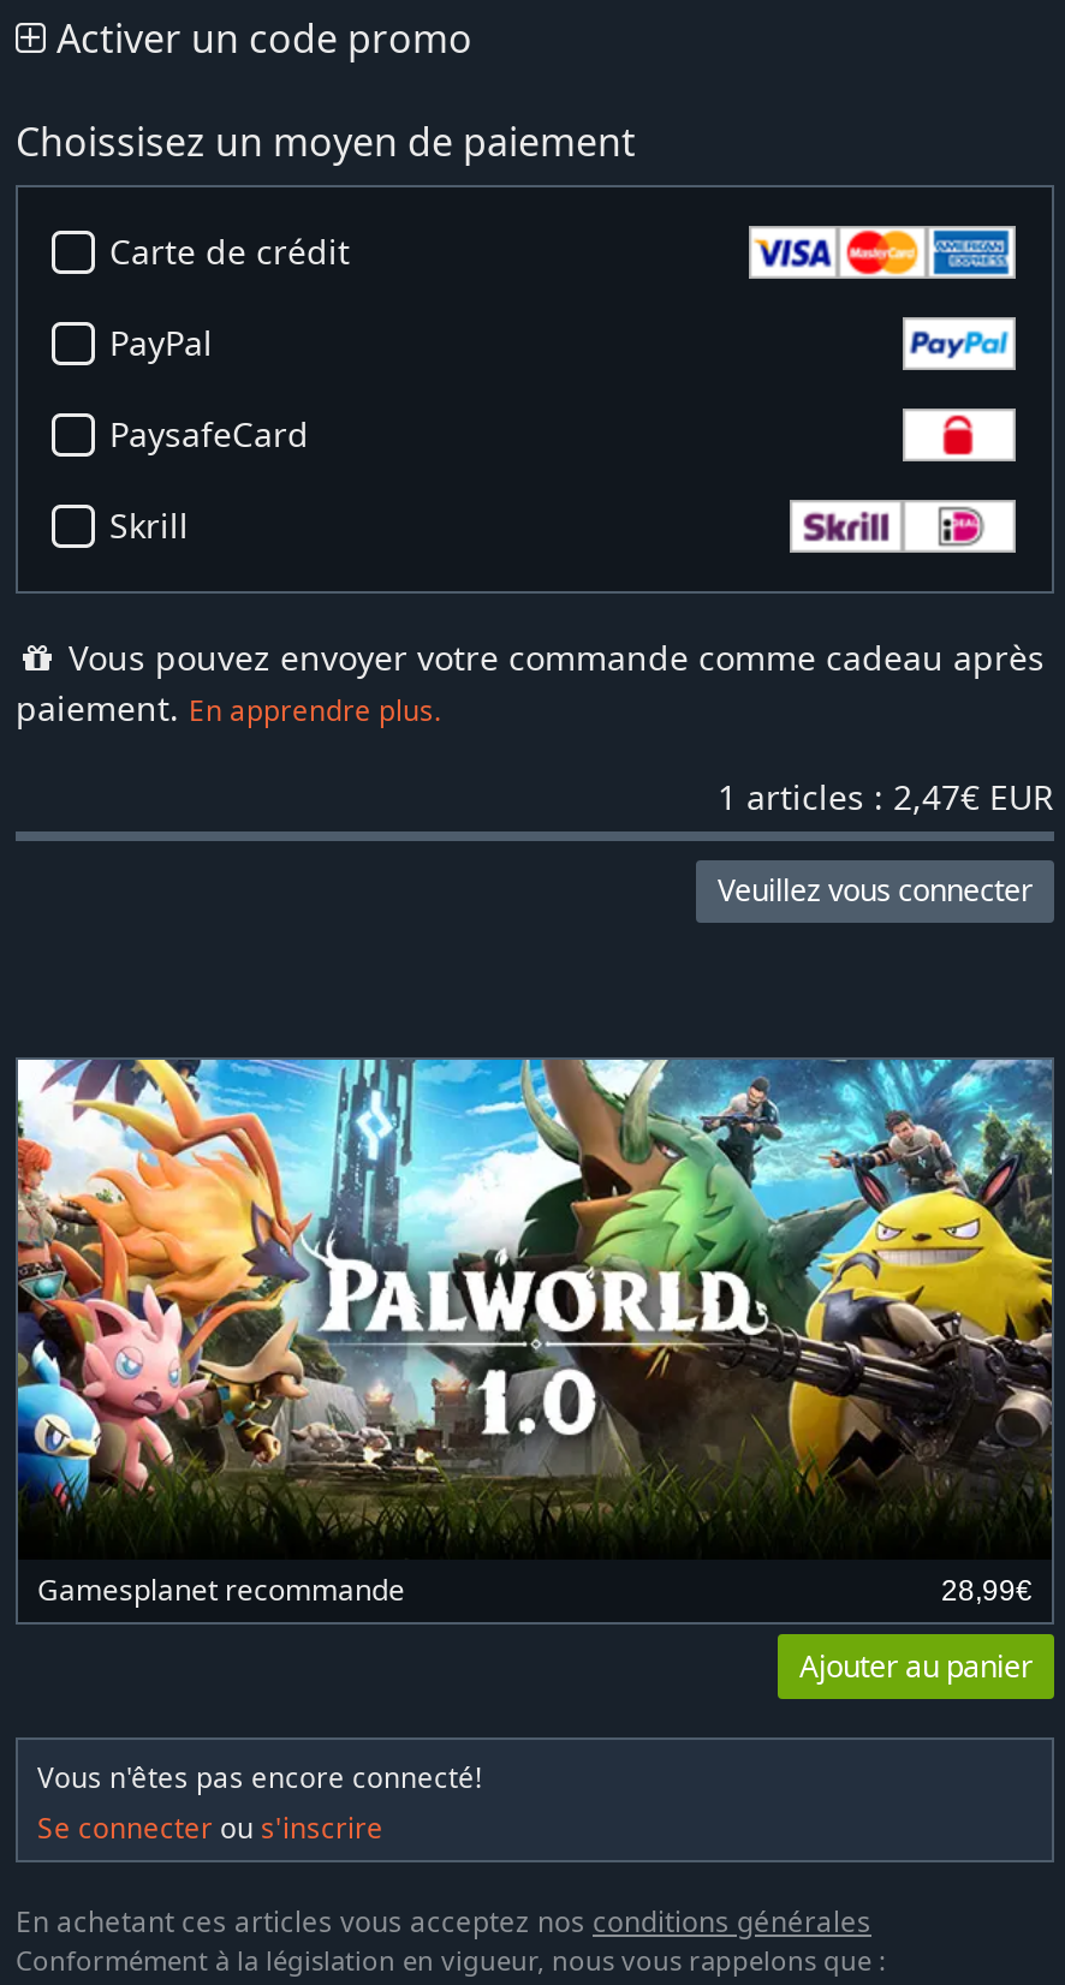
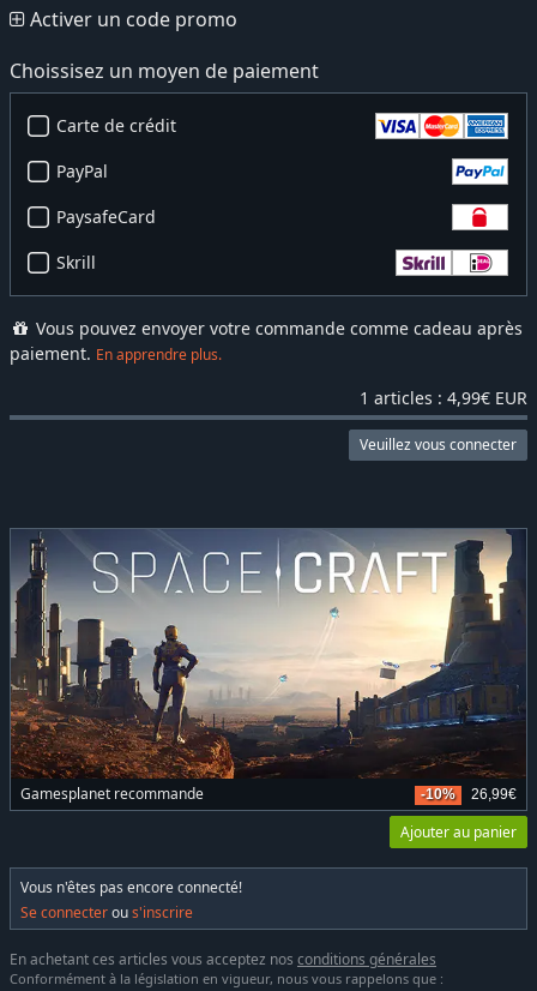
[718,774,1054,819] 1 articles : 2,47€ EUR -> [360,386,527,409] 1 articles : 4,99€ EUR
[16,1057,1054,1609] [image] | 28,99€ -> [10,528,526,803] [image] | -10% | 26,99€

